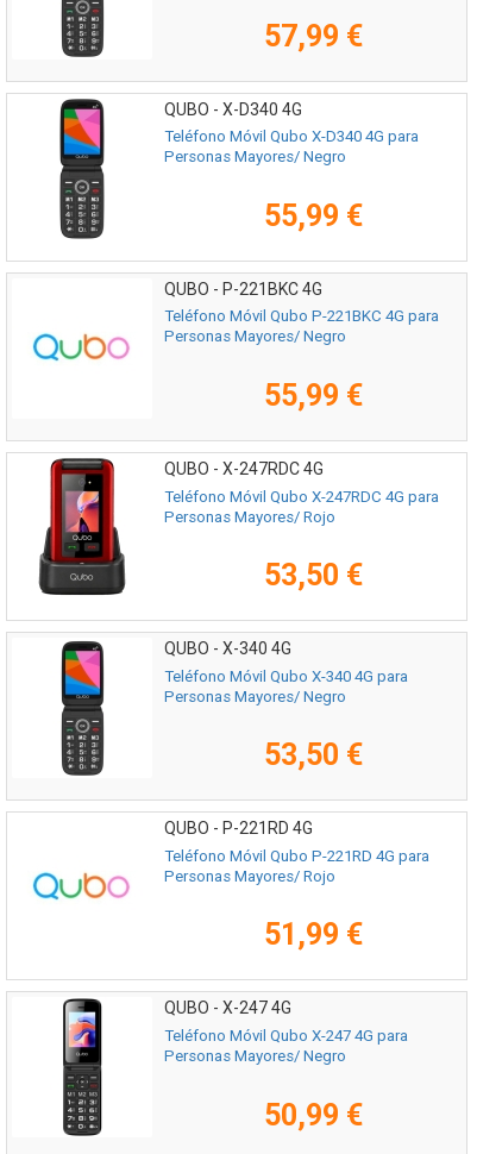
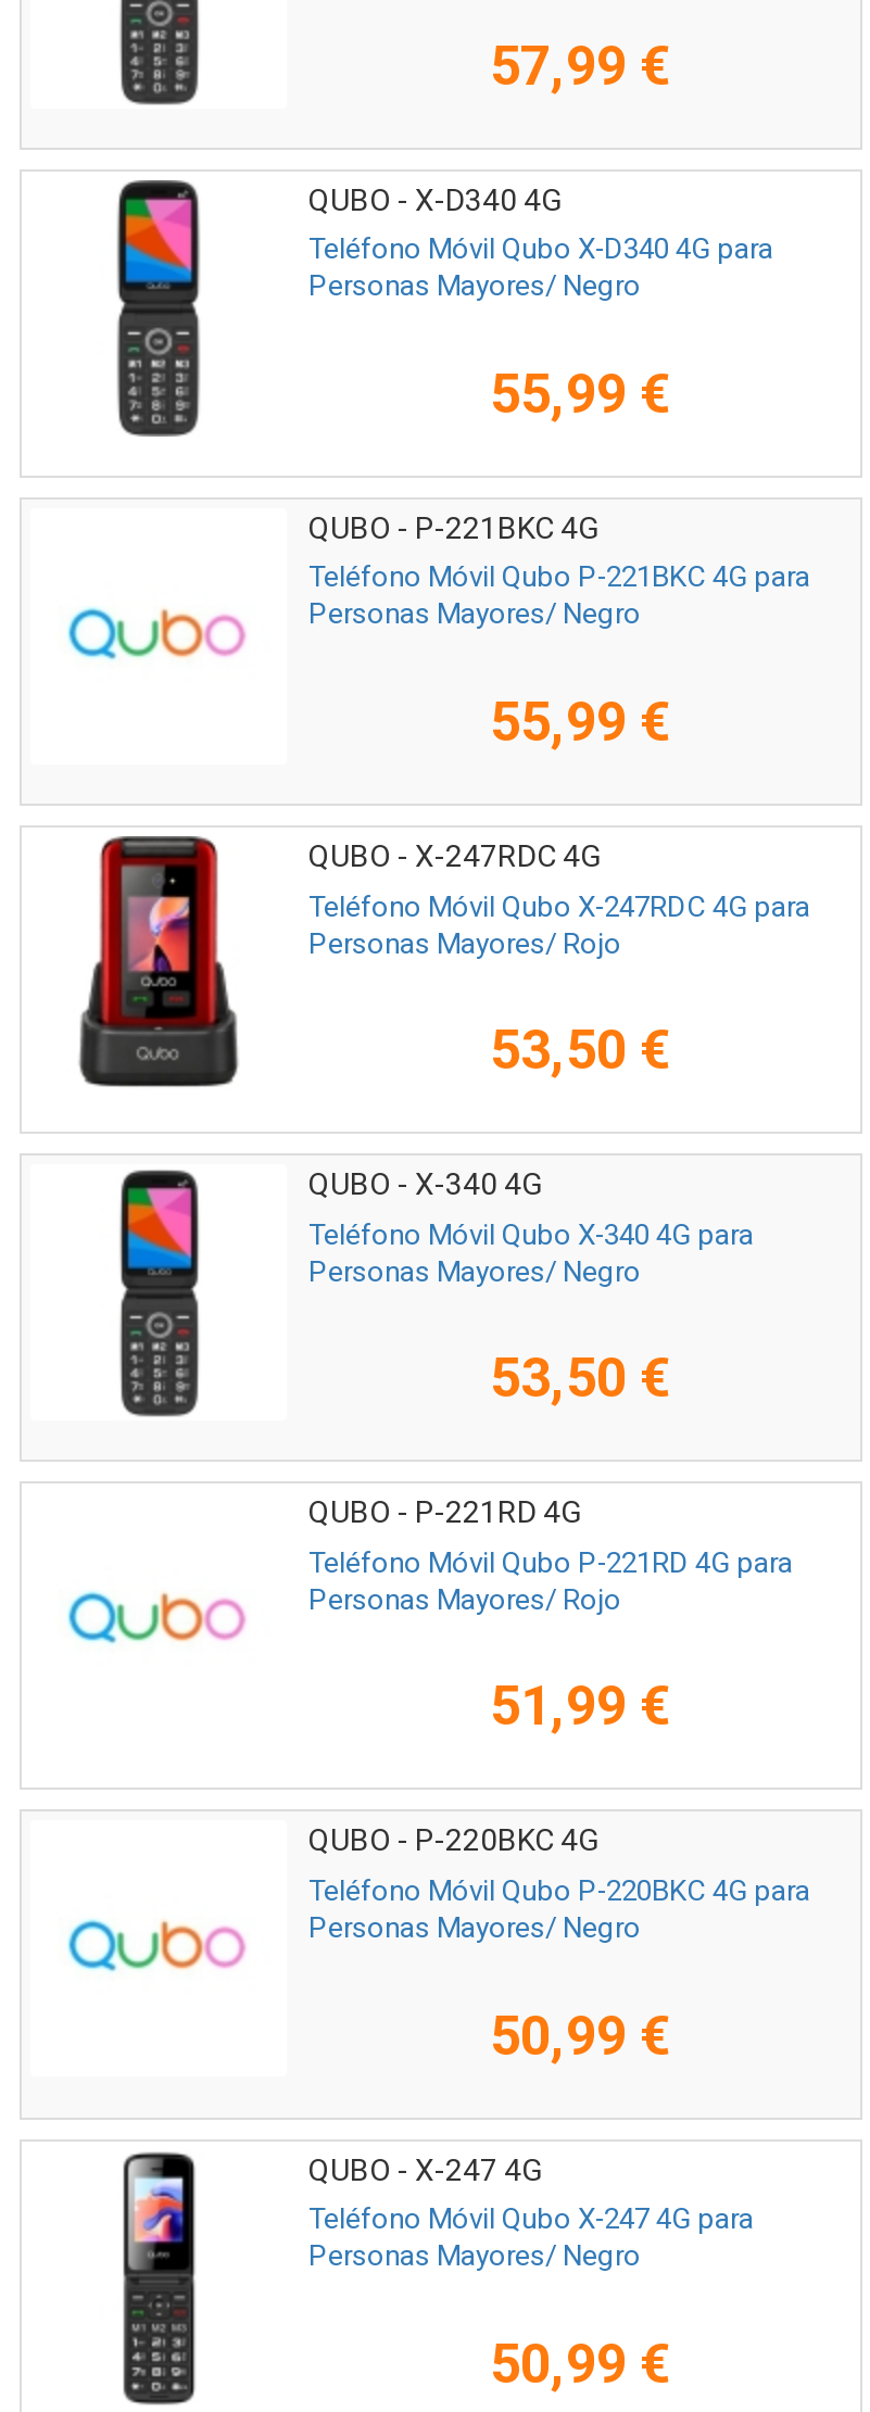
none -> [308,1823,810,2067] QUBO - P-220BKC 4G | Teléfono Móvil Qubo P-220BKC 4G para | Personas Mayores/ Negro | 50,99 €

